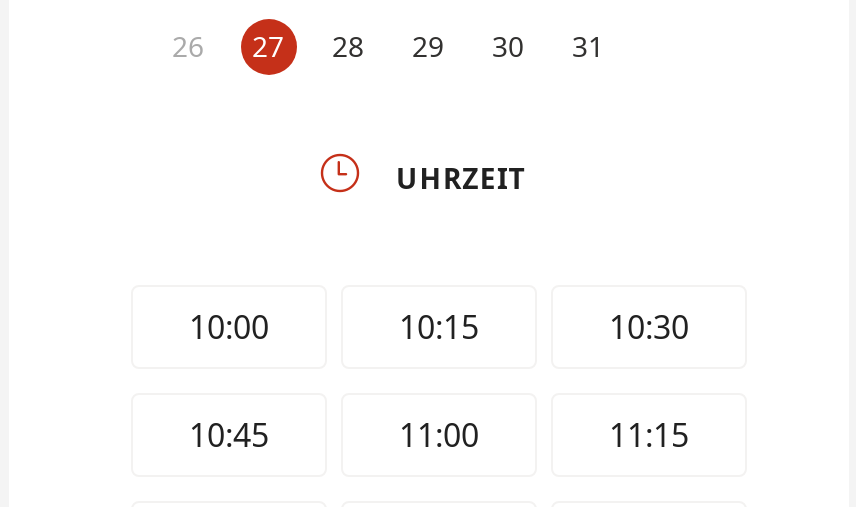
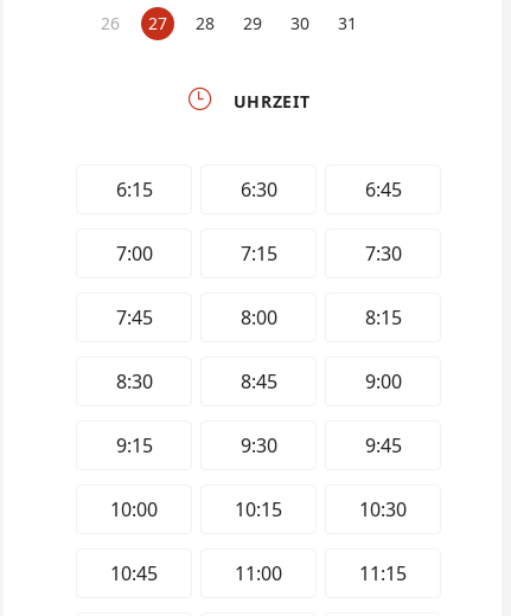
none -> [116,177,401,458] 6:15 | 6:30 | 6:45 | 7:00 | 7:15 | 7:30 | 7:45 | 8:00 | 8:15 | 8:30 | 8:45 | 9:00 | 9:15 | 9:30 | 9:45

